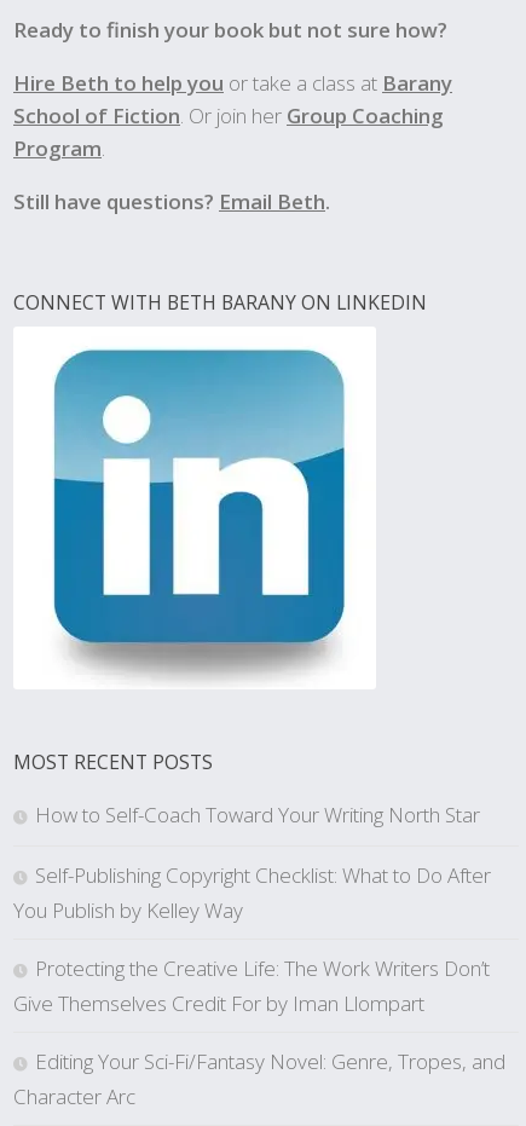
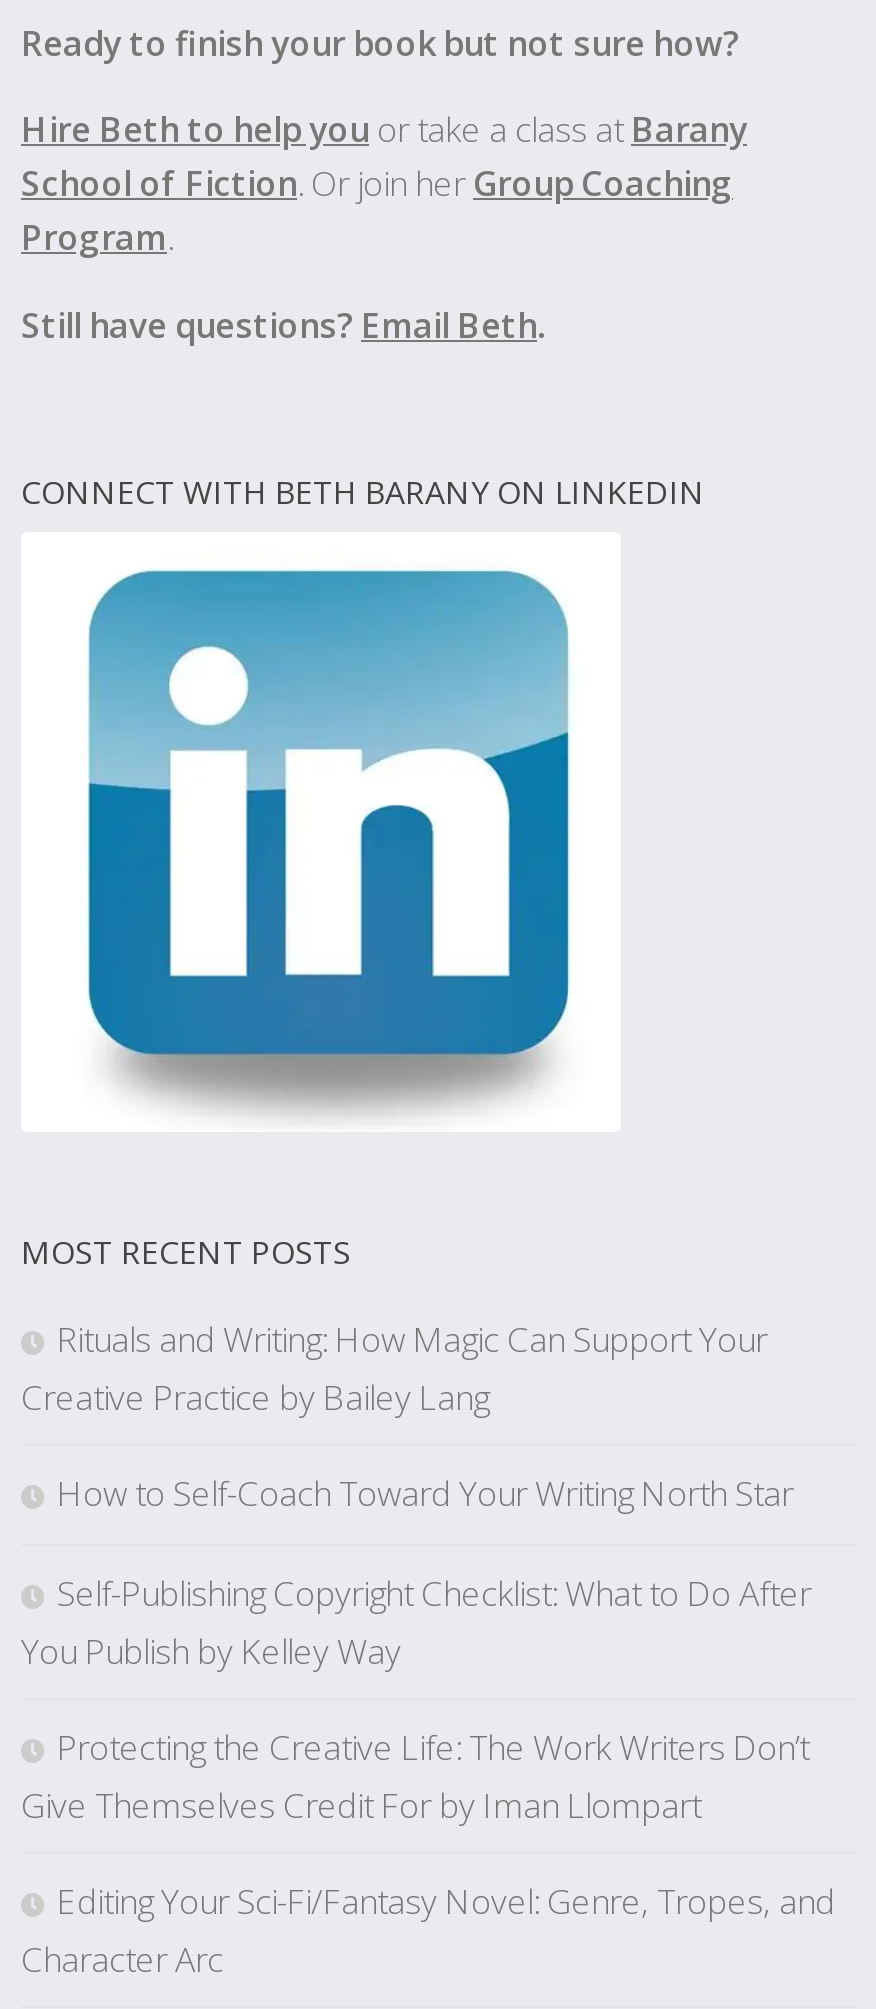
none -> [21,1316,767,1420] Rituals and Writing: How Magic Can Support Your | Creative Practice by Bailey Lang

